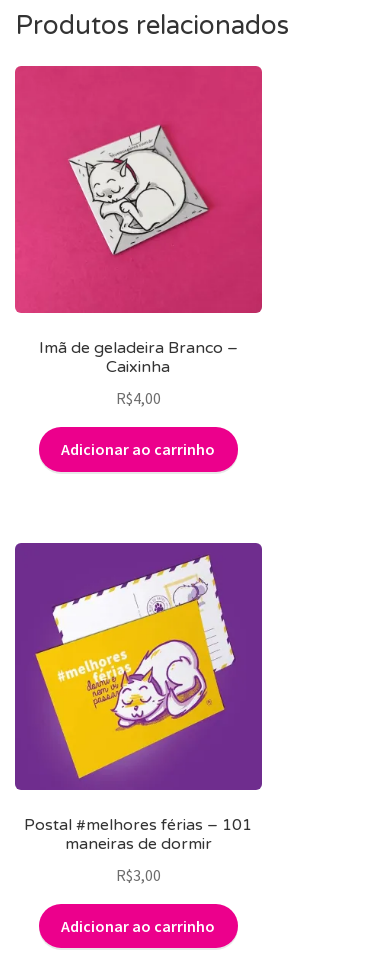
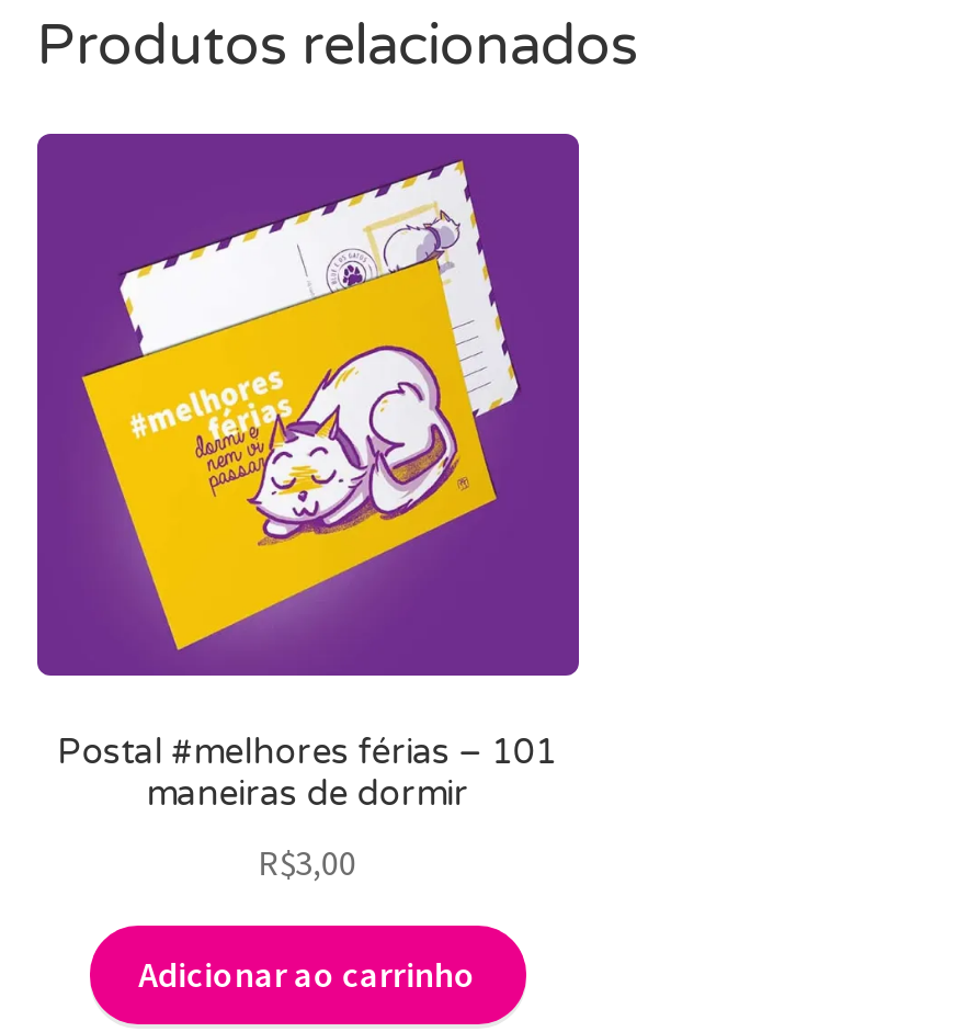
[14,66,262,459] [image] | Imã de geladeira Branco – | Caixinha | R$4,00 | Adicionar ao carrinho -> none

